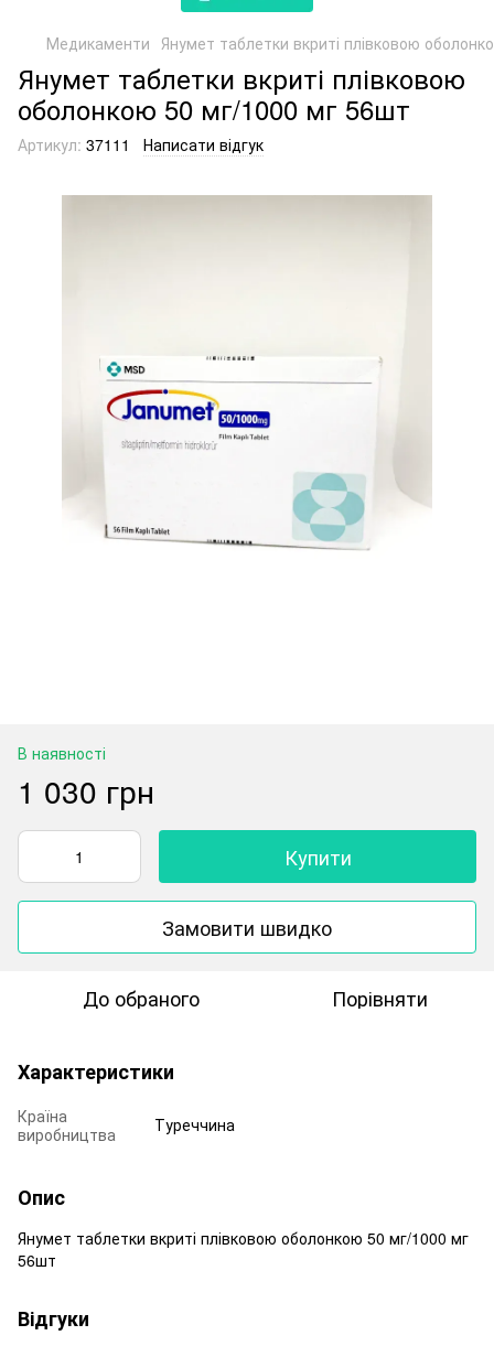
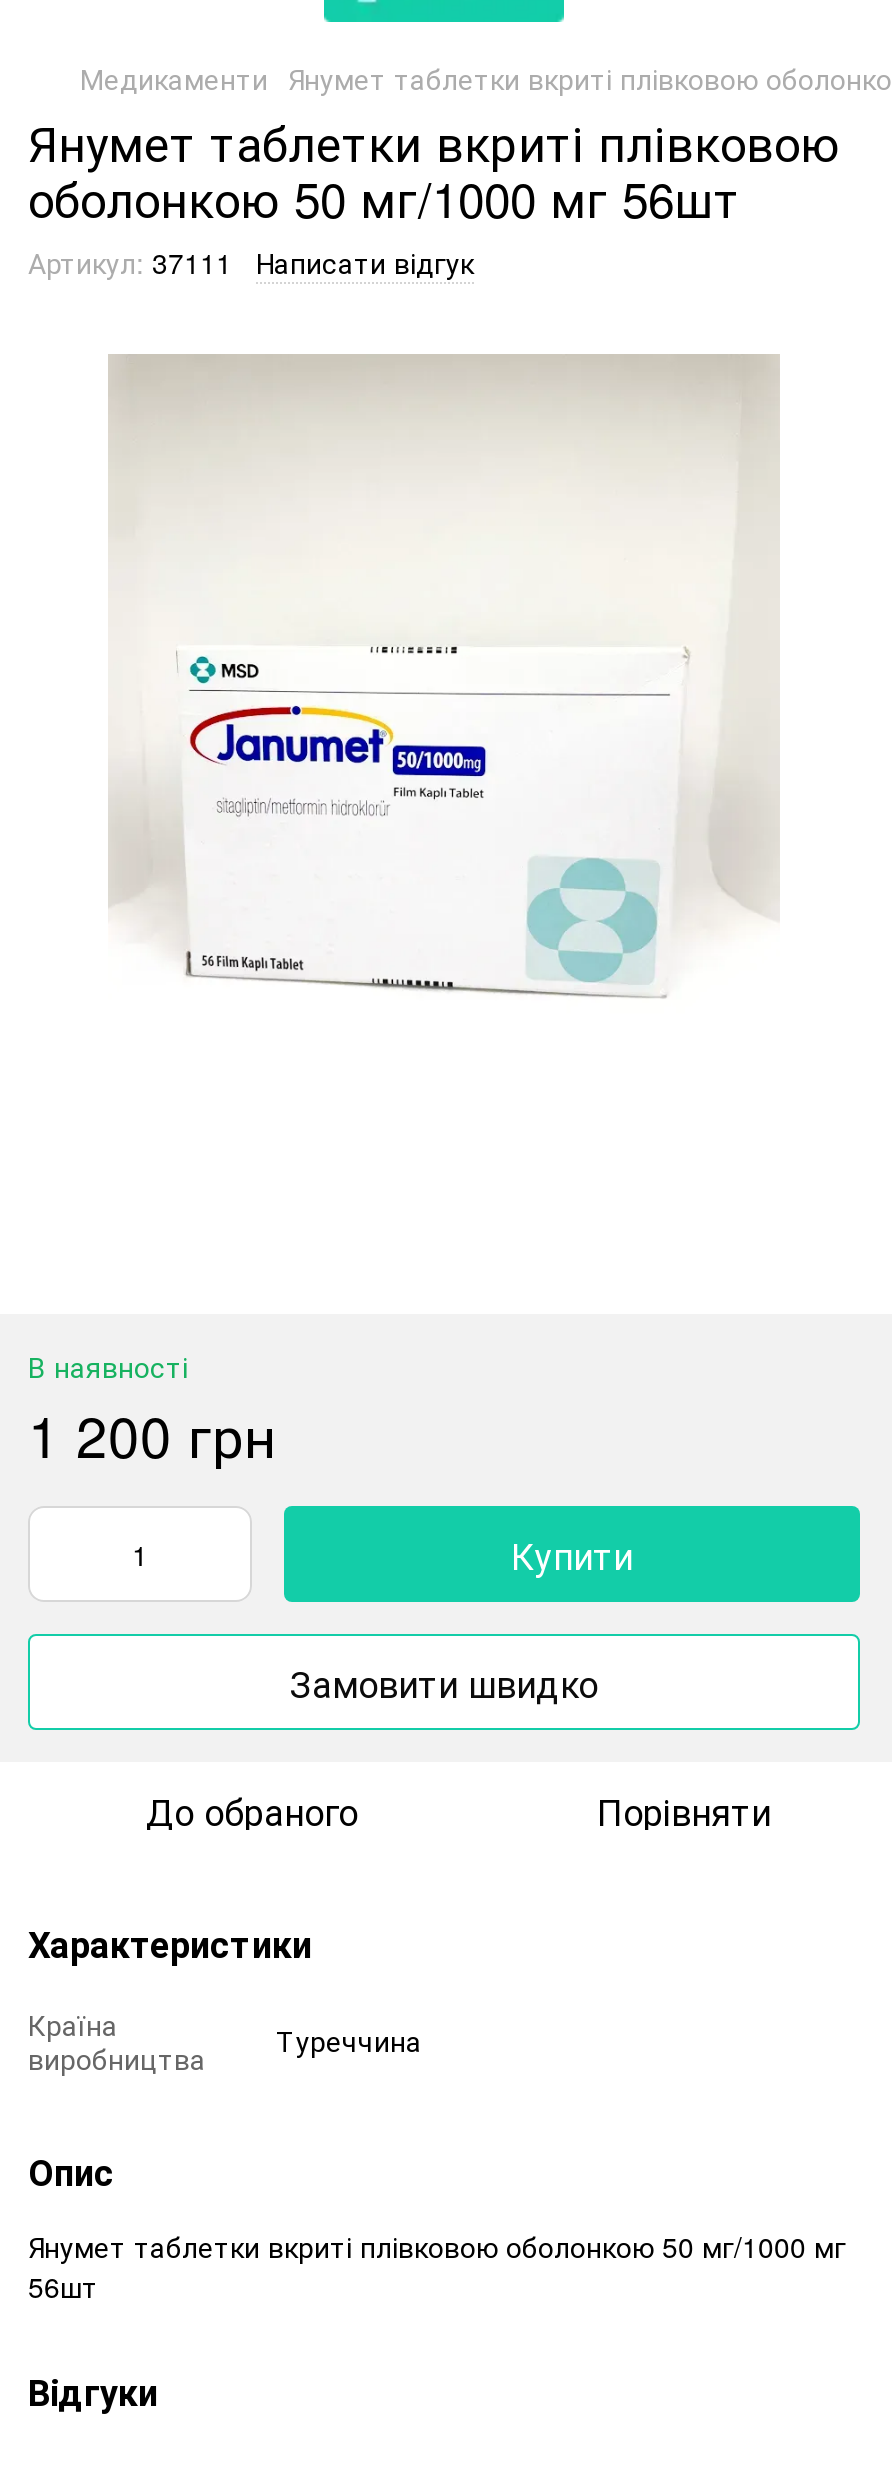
[18,768,154,812] 1 030 грн -> [28,1394,276,1474] 1 200 грн

